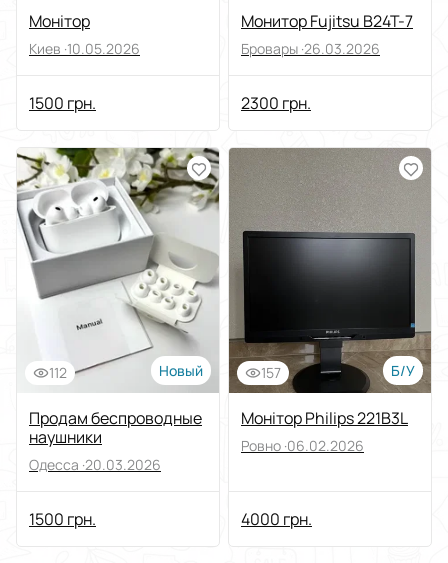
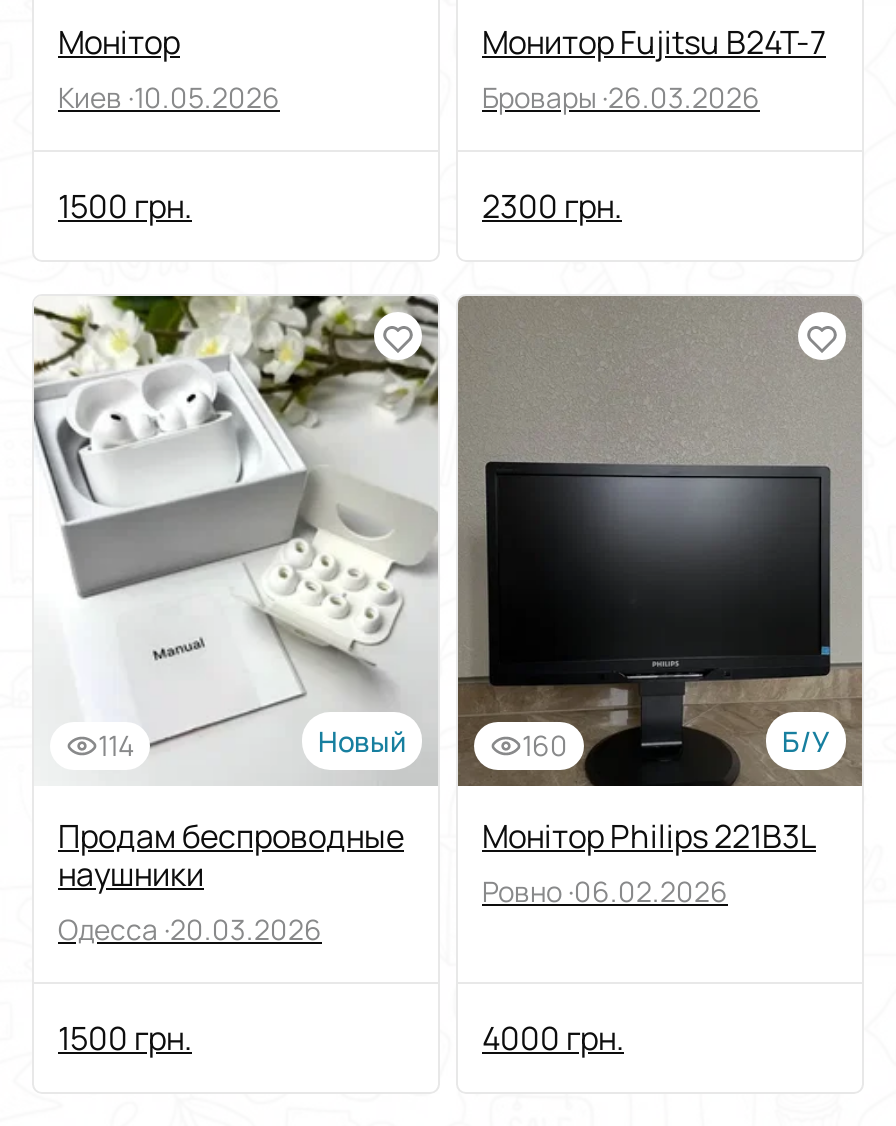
[49,363,67,382] 112 -> [98,727,134,765] 114
[261,363,281,382] 157 -> [522,727,568,765] 160

